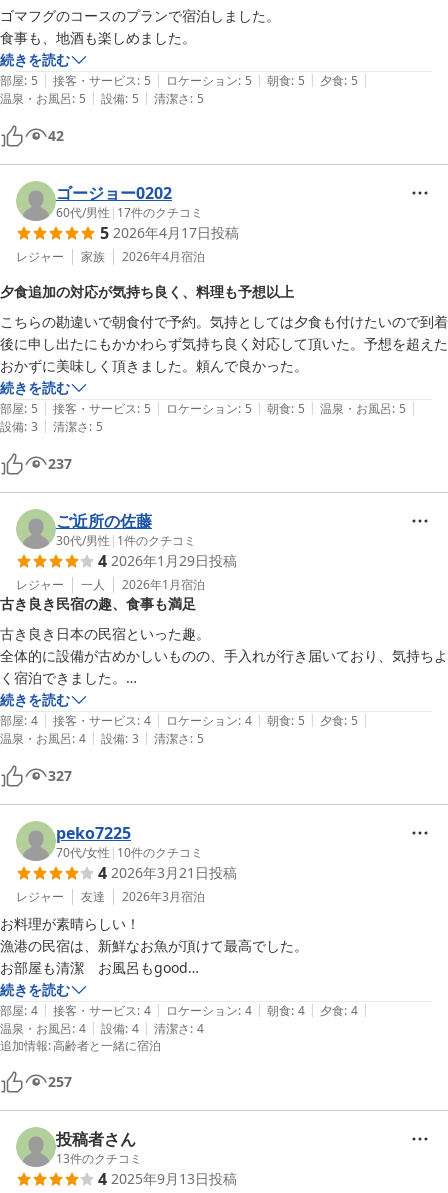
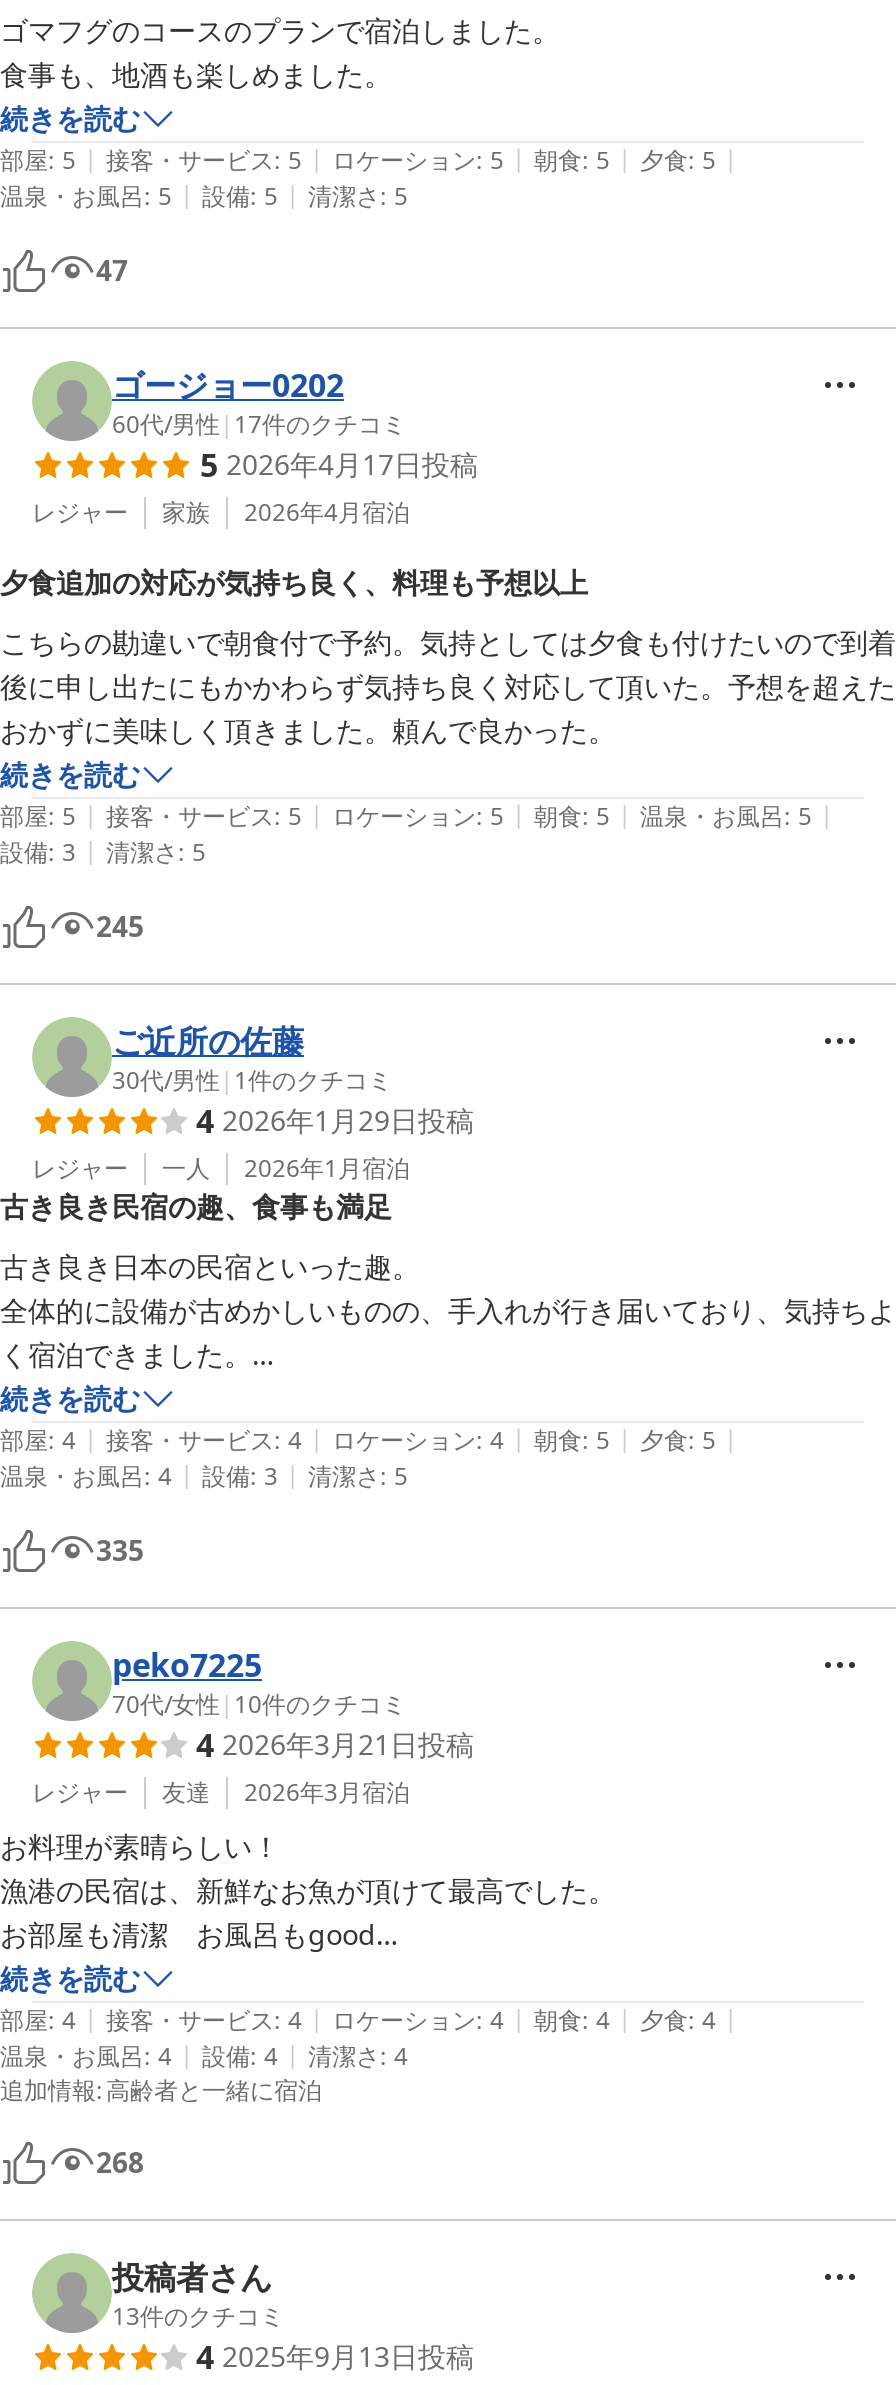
[48,126,64,145] 42 -> [96,251,128,289] 47
[48,454,72,473] 237 -> [96,907,144,945] 245
[48,766,72,785] 327 -> [96,1531,144,1569] 335
[48,1072,72,1091] 257 -> [96,2143,144,2181] 268

